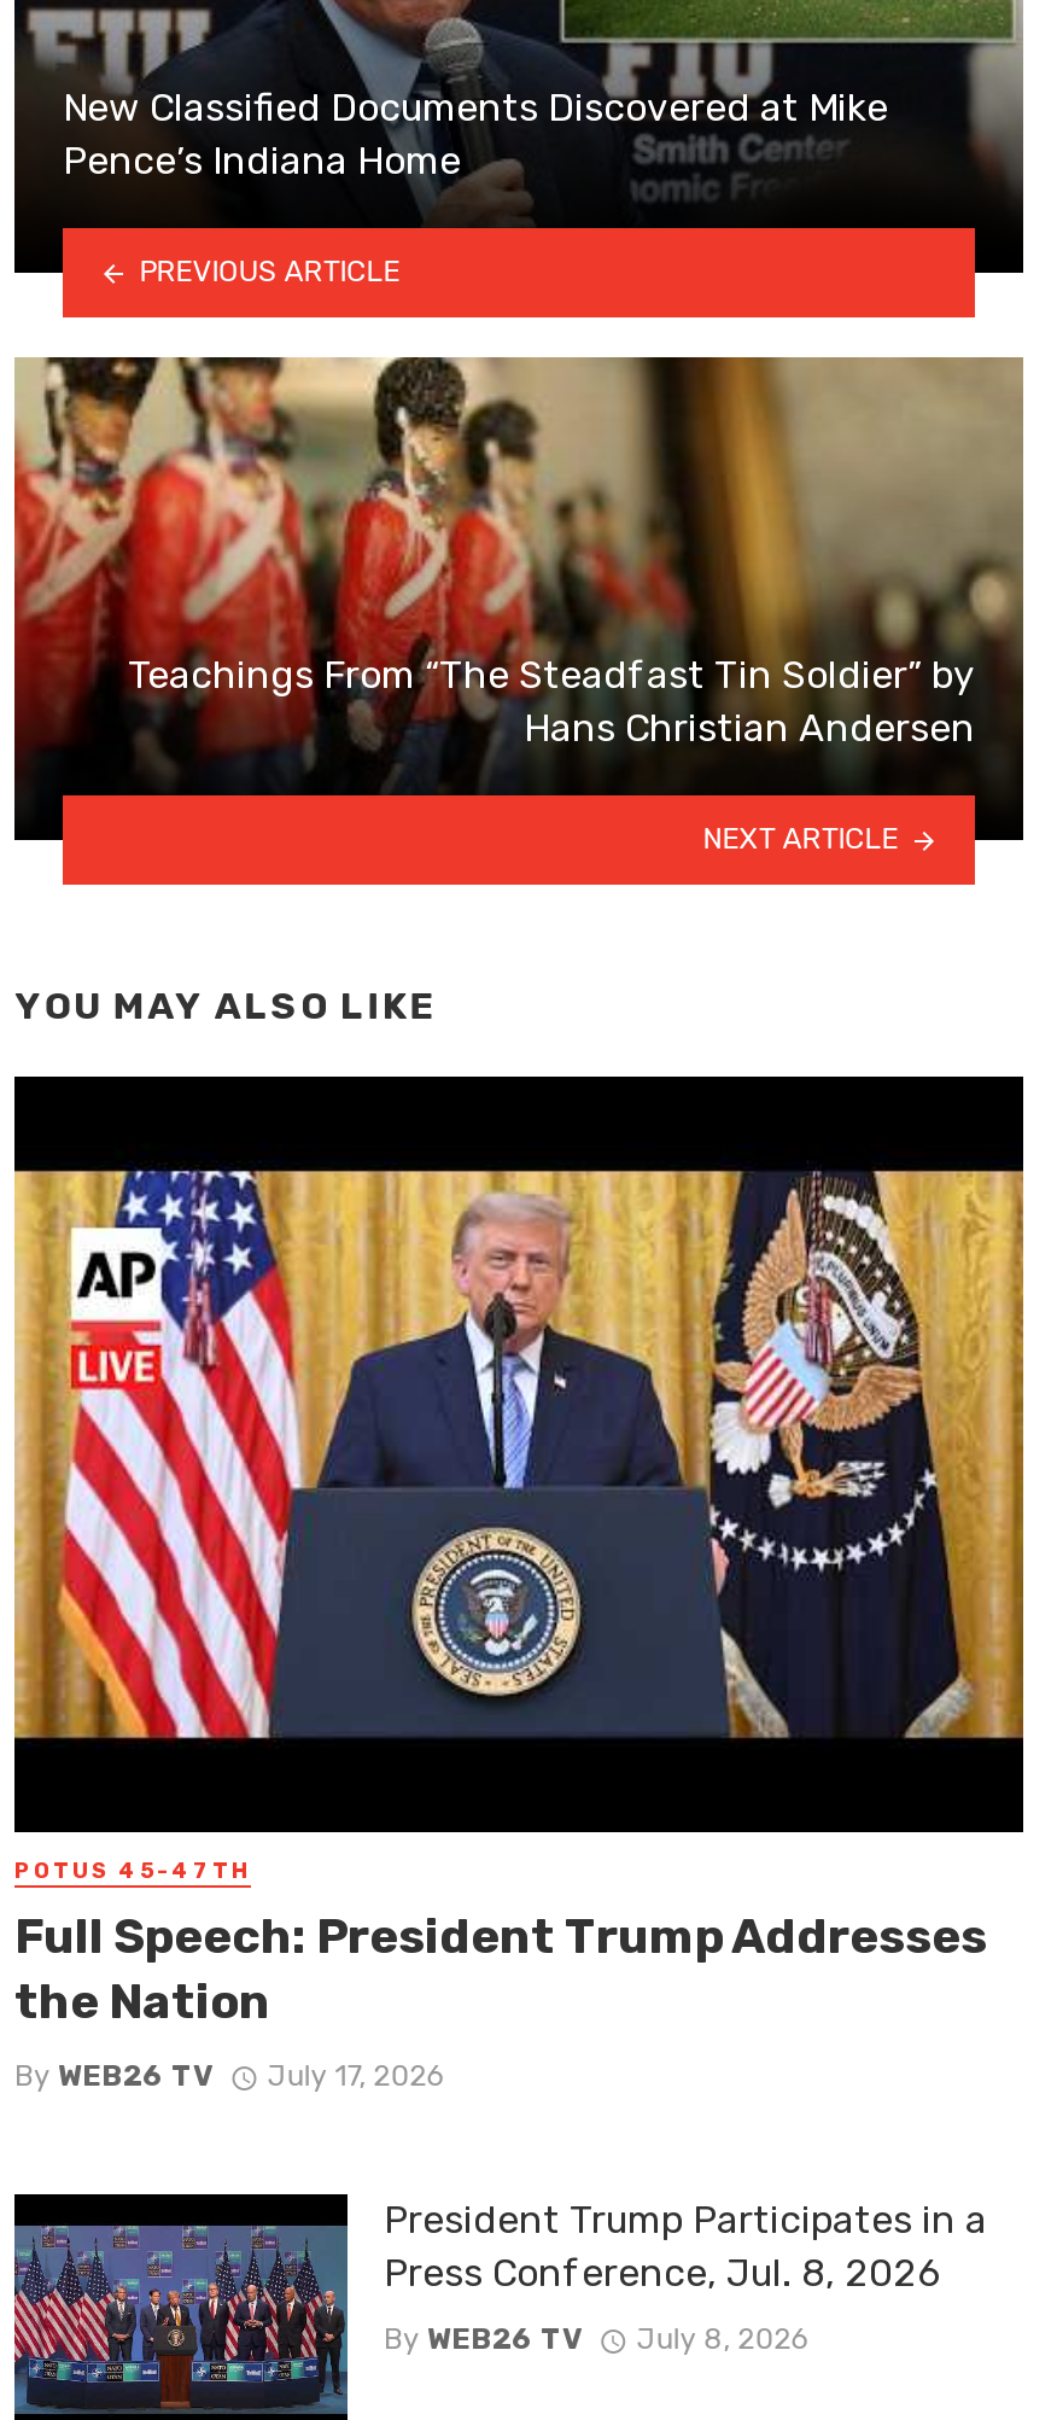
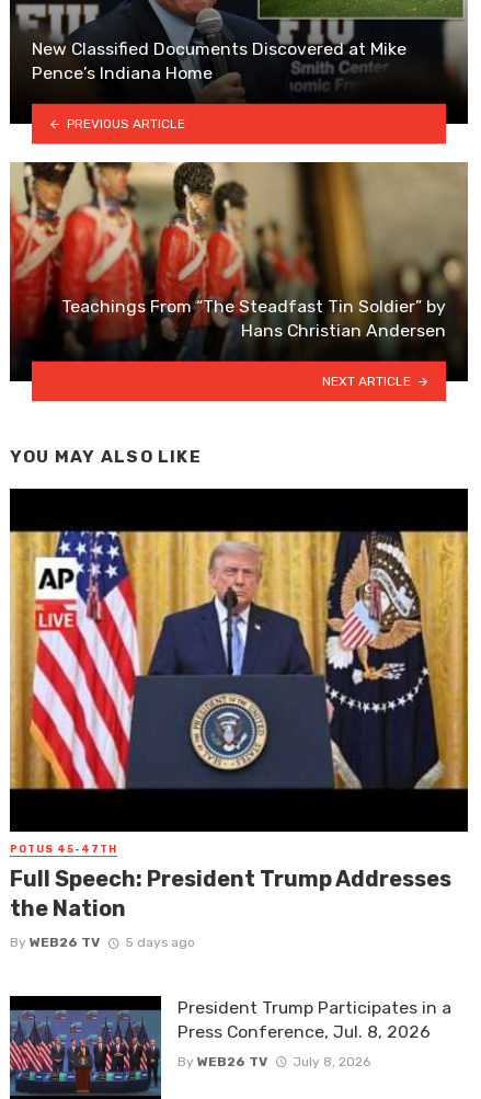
[14,2060,444,2094] By WEB26 TV July 17, 2026 -> [10,935,195,950] By WEB26 TV 5 days ago

